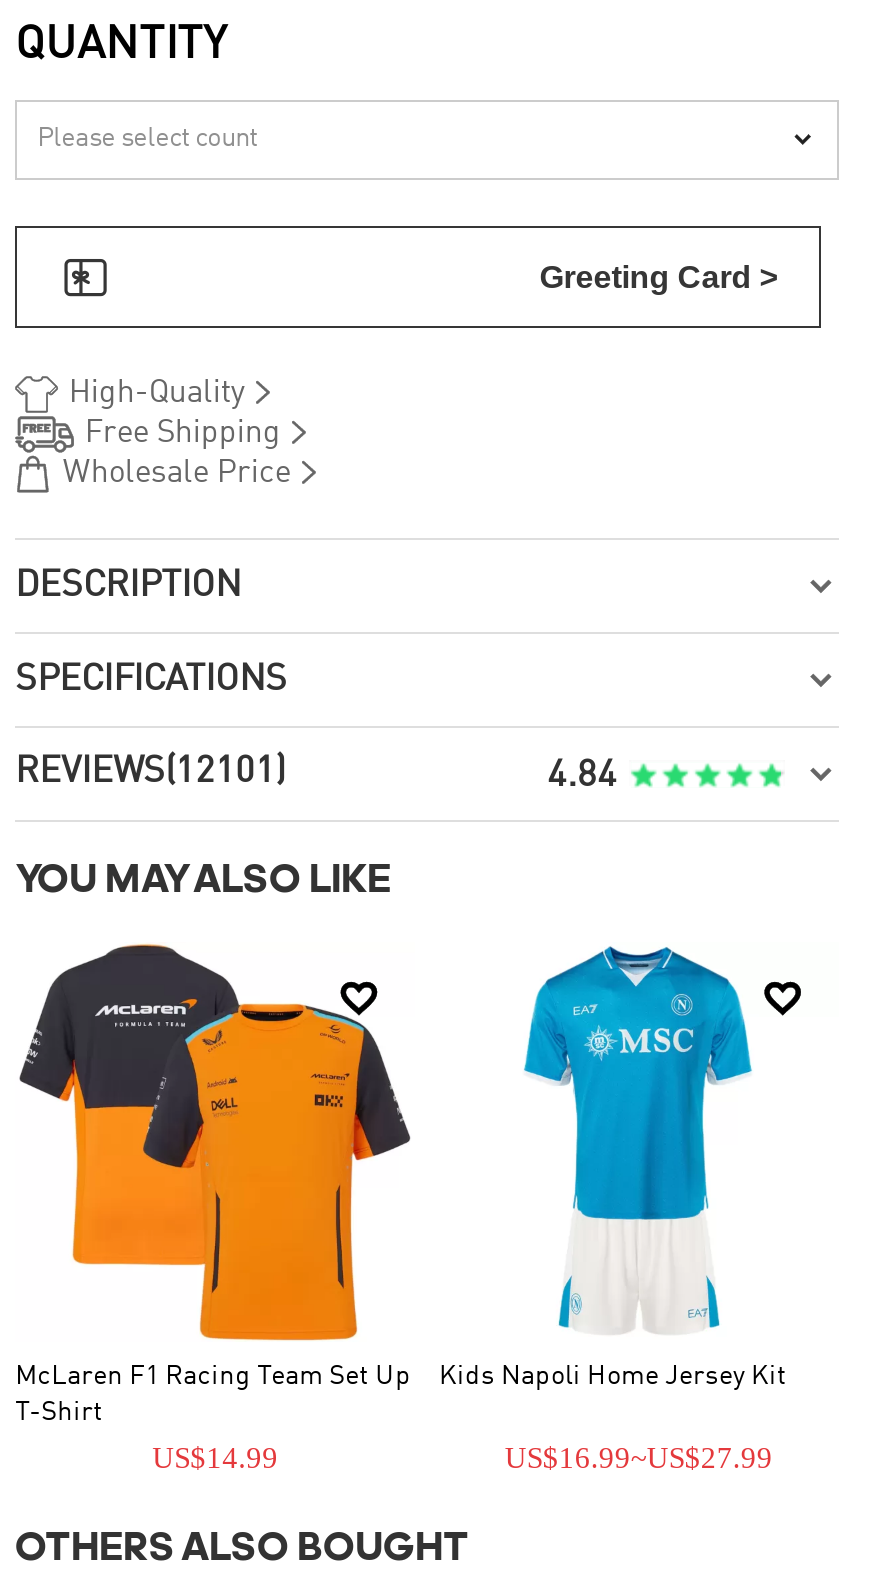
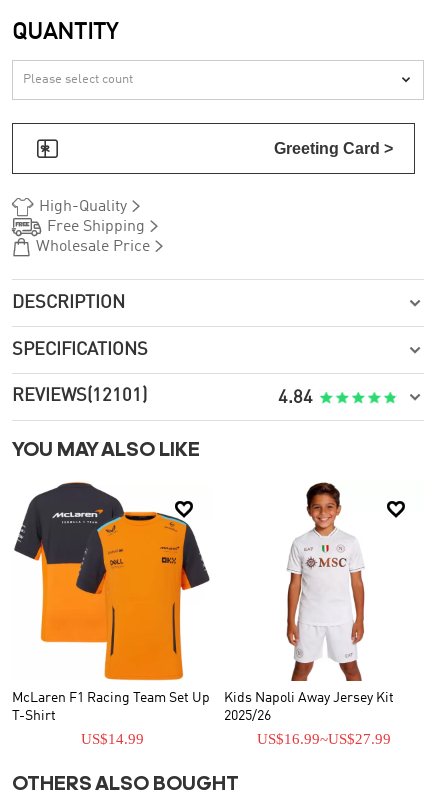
[439,944,787,1391] [image] | Kids Napoli Home Jersey Kit -> [224,482,394,723] [image] | Kids Napoli Away Jersey Kit | 2025/26

